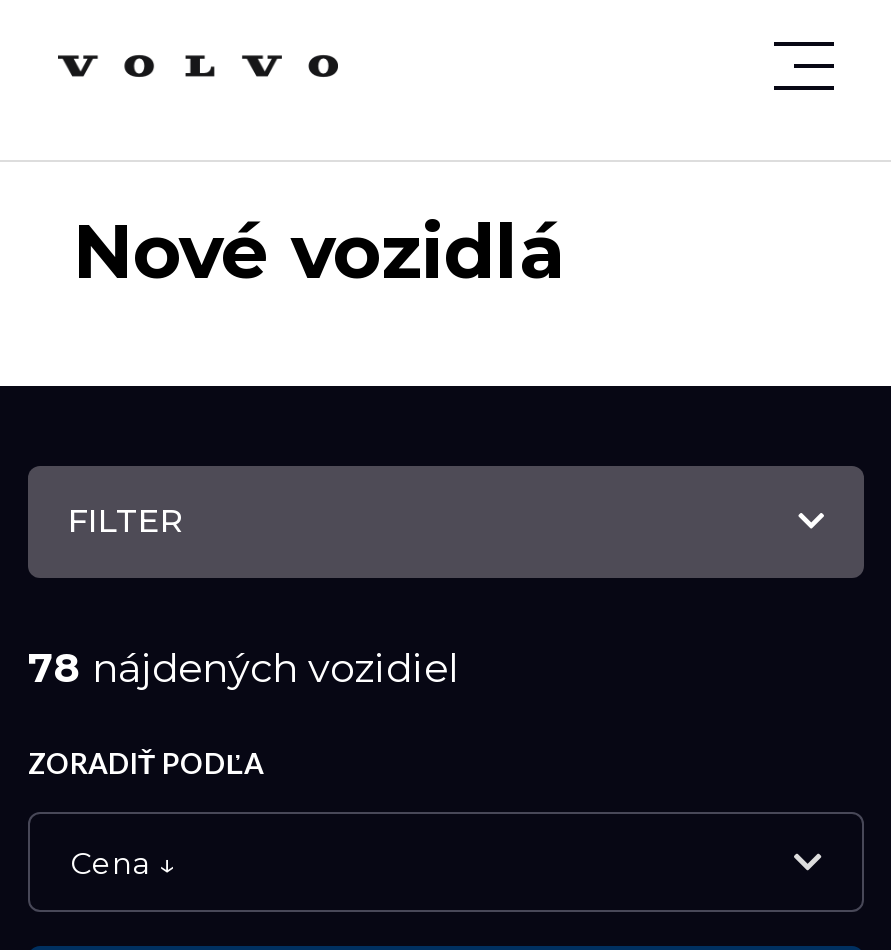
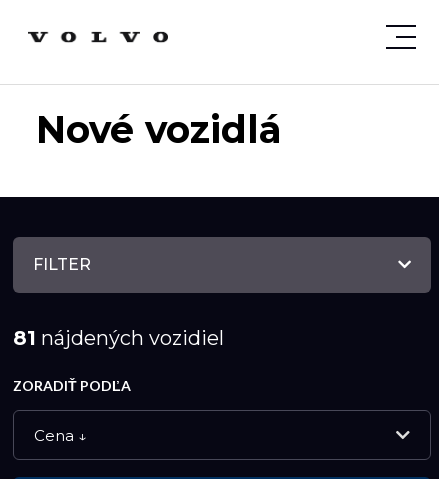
[28,644,458,692] 78 nájdených vozidiel -> [13,326,224,350] 81 nájdených vozidiel

